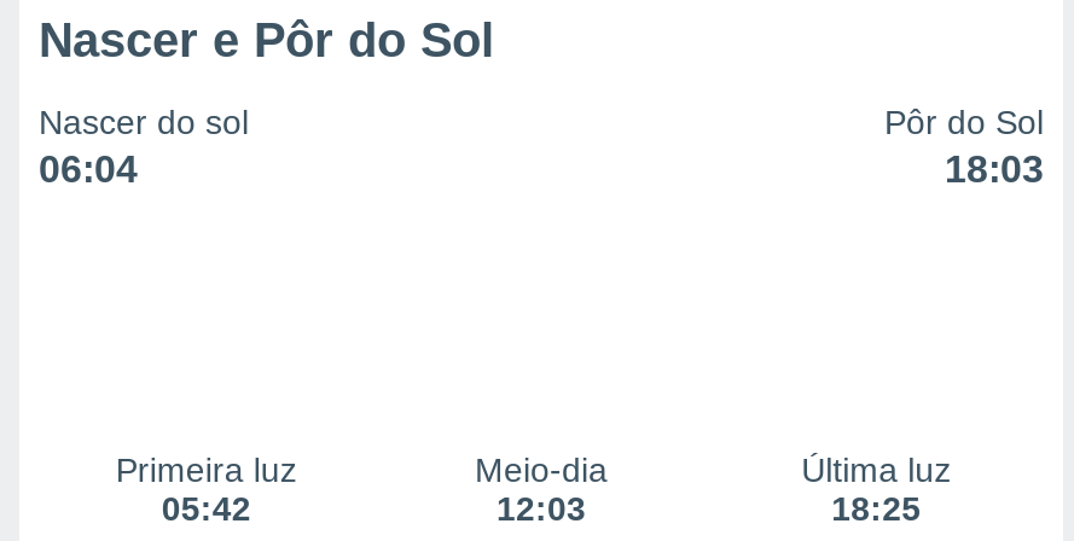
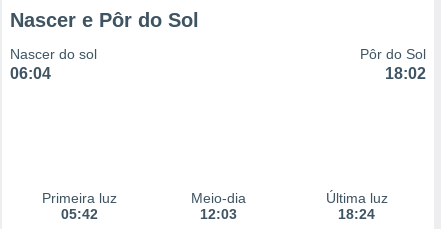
[945,149,1044,190] 18:03 -> [385,65,426,82] 18:02
[832,489,921,528] 18:25 -> [338,206,375,222] 18:24

